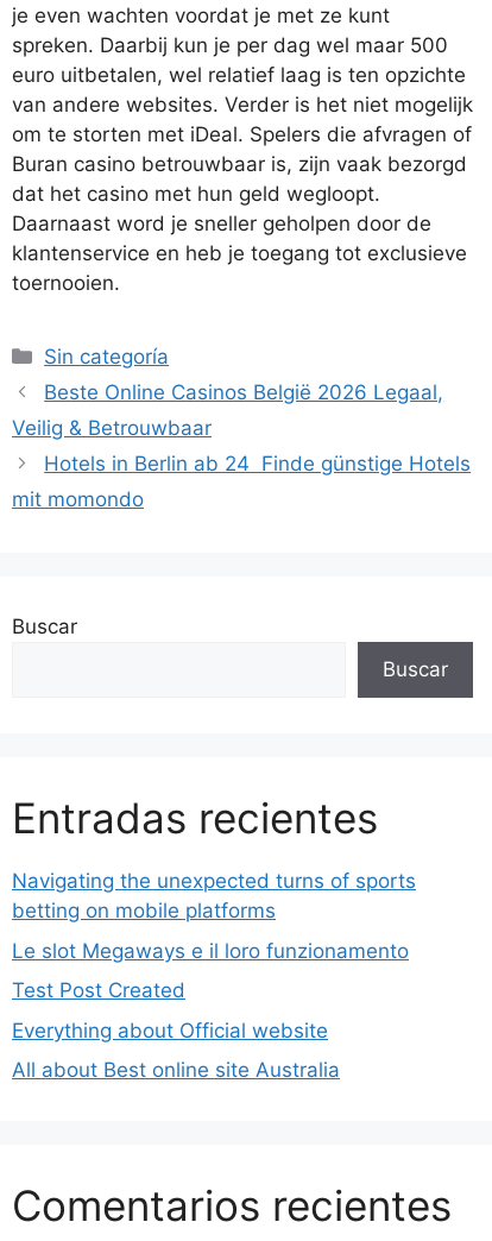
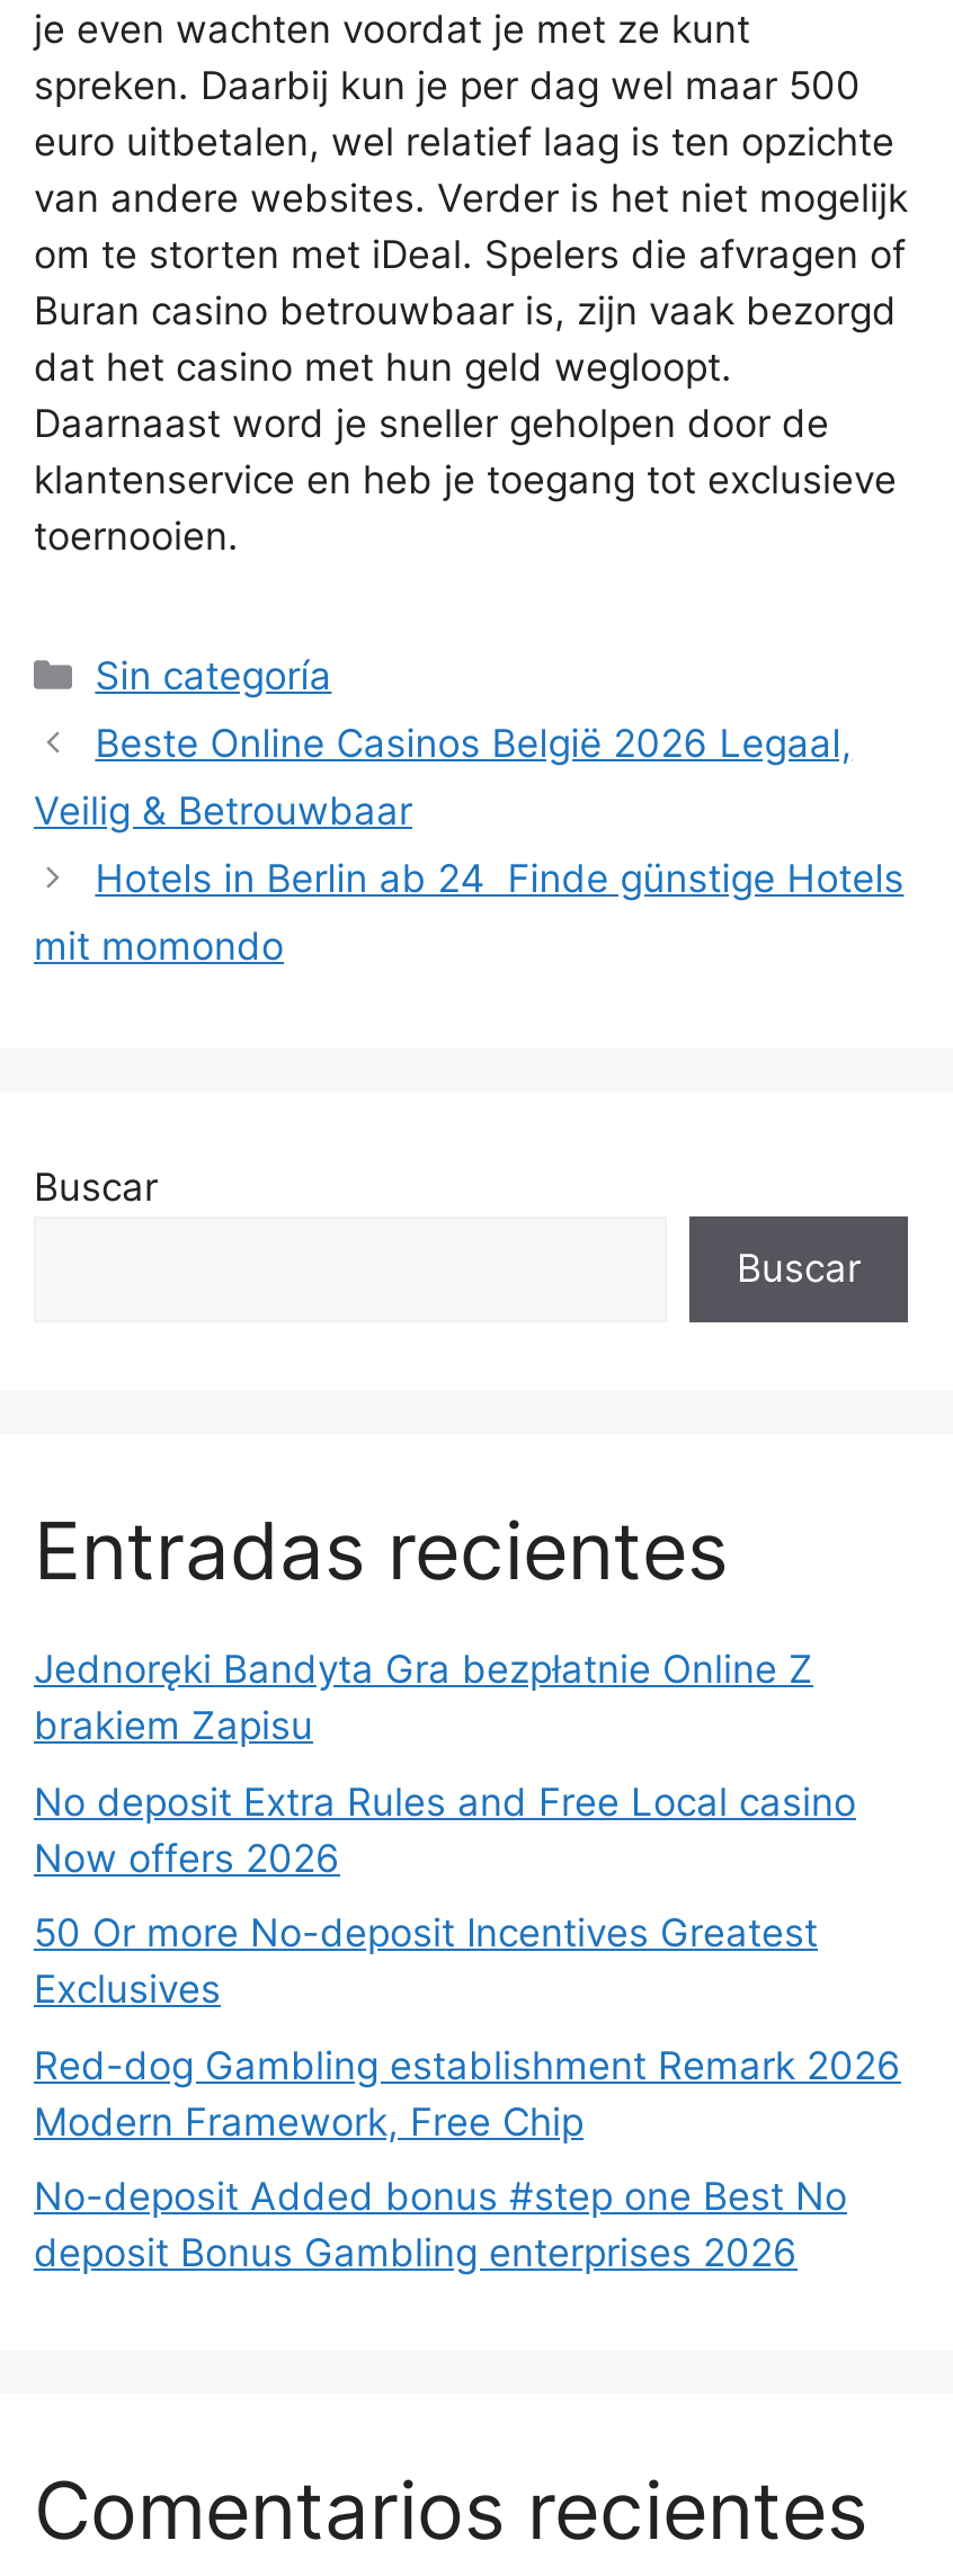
[12,869,416,922] Navigating the unexpected turns of sports | betting on mobile platforms -> [34,1647,813,1748] Jednoręki Bandyta Gra bezpłatnie Online Z | brakiem Zapisu
[12,938,409,962] Le slot Megaways e il loro funzionamento -> [34,1779,856,1880] No deposit Extra Rules and Free Local casino | Now offers 2026
[12,978,185,1002] Test Post Created -> [34,1910,818,2012] 50 Or more No-deposit Incentives Greatest | Exclusives
[12,1018,328,1042] Everything about Official website -> [34,2042,901,2143] Red-dog Gambling establishment Remark 2026 | Modern Framework, Free Chip
[12,1058,340,1082] All about Best online site Australia -> [34,2174,847,2275] No-deposit Added bonus #step one Best No | deposit Bonus Gambling enterprises 2026

